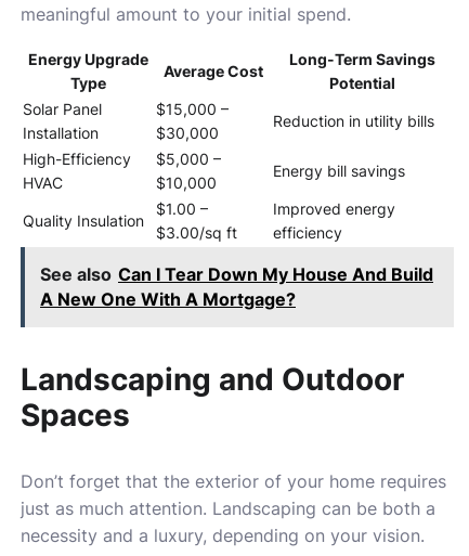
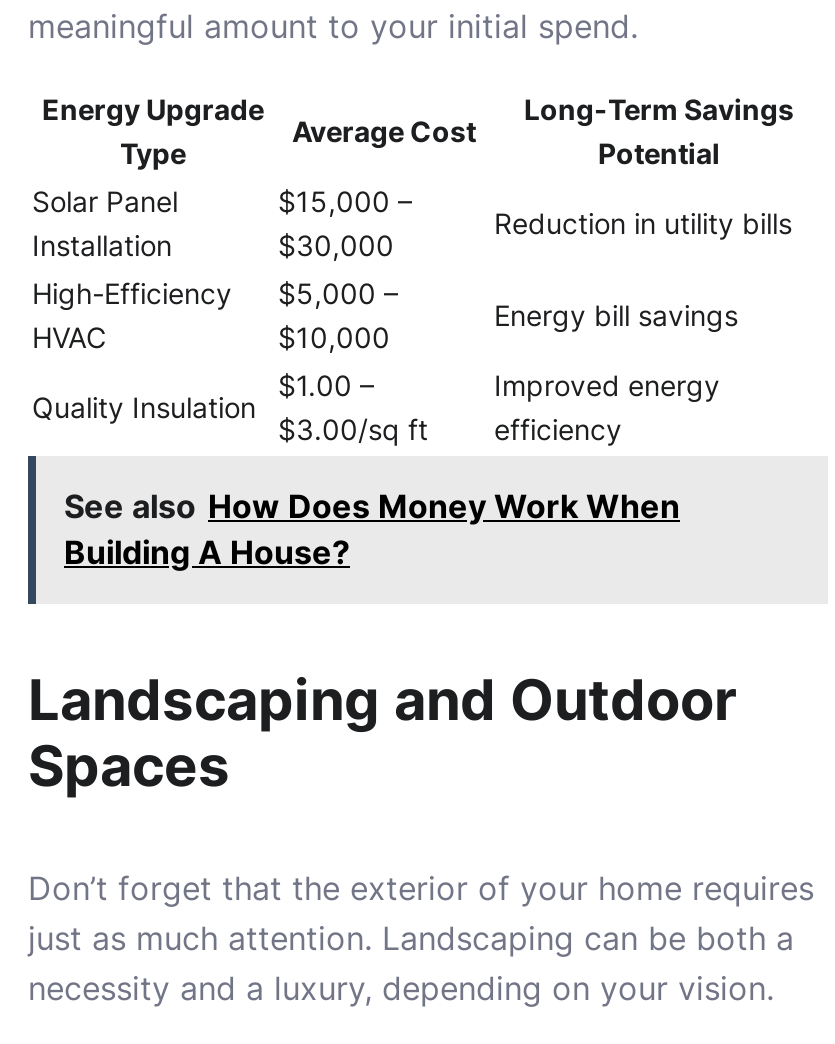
[40,263,433,310] See also Can I Tear Down My House And Build | A New One With A Mortgage? -> [64,486,680,572] See also How Does Money Work When | Building A House?

